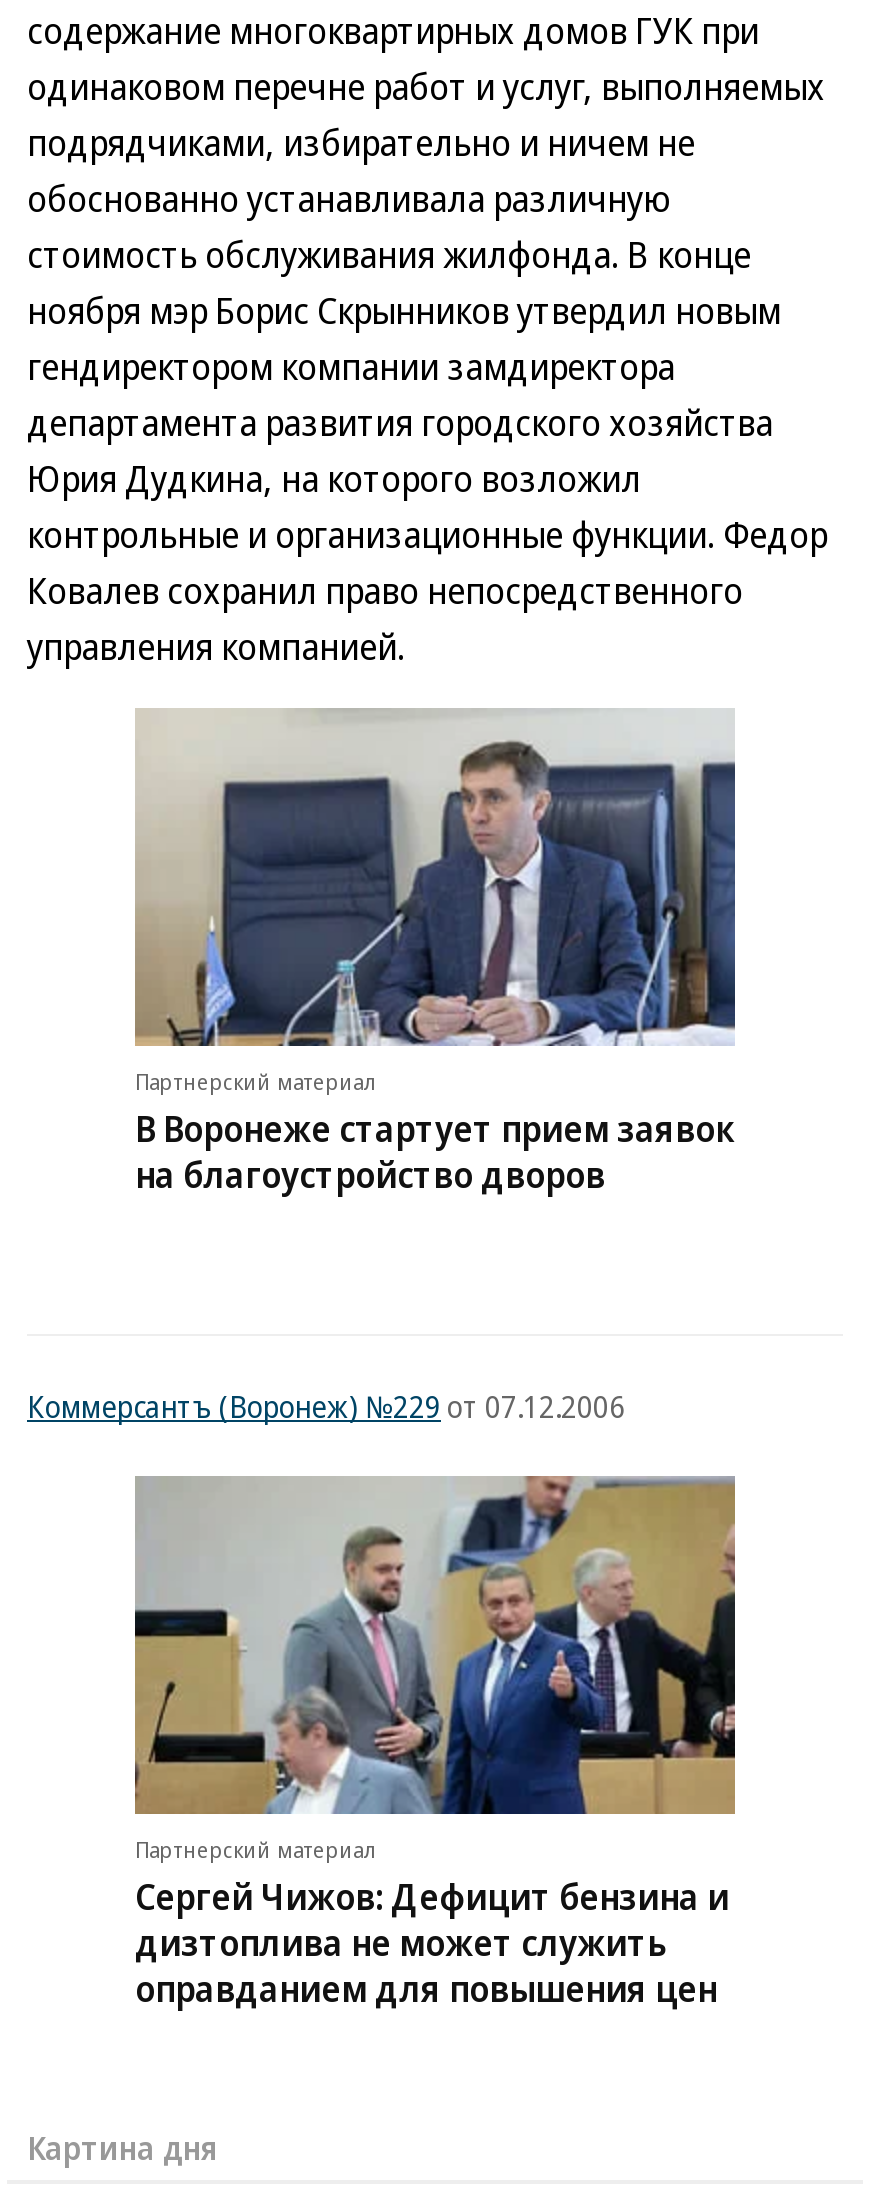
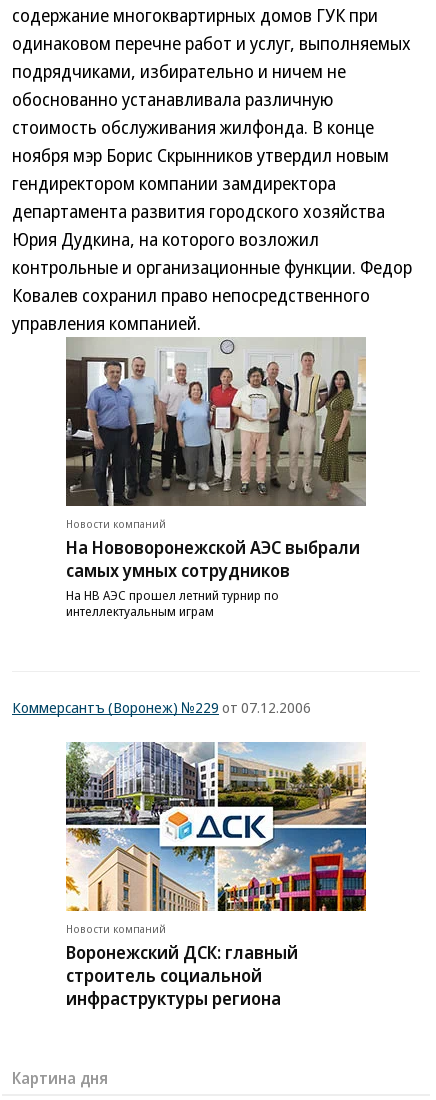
[135,676,737,1197] [image] | Партнерский материал | В Воронеже стартует прием заявок | на благоустройство дворов -> [65,337,366,620] [image] | Новости компаний | На Нововоронежской АЭС выбрали | самых умных сотрудников | На НВ АЭС прошел летний турнир по | интеллектуальным играм
[133,1474,737,2012] [image] | Партнерский материал | Сергей Чижов: Дефицит бензина и | дизтоплива не может служить | оправданием для повышения цен -> [65,742,367,1010] [image] | Новости компаний | Воронежский ДСК: главный | строитель социальной | инфраструктуры региона

